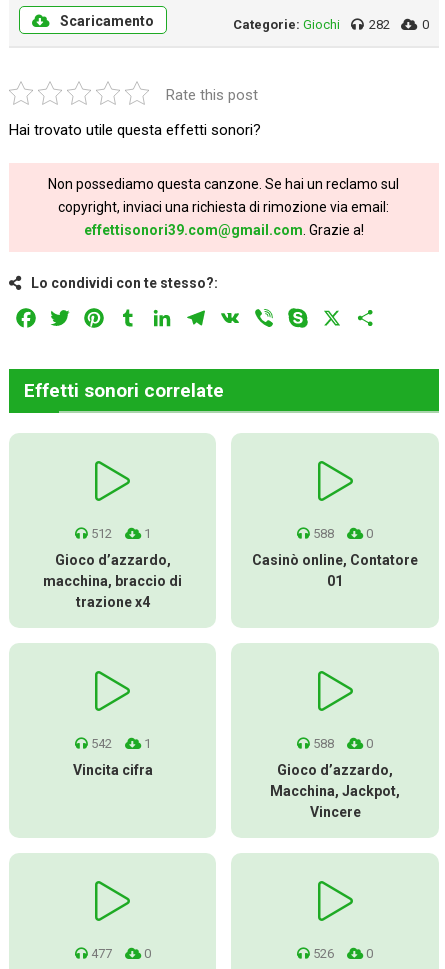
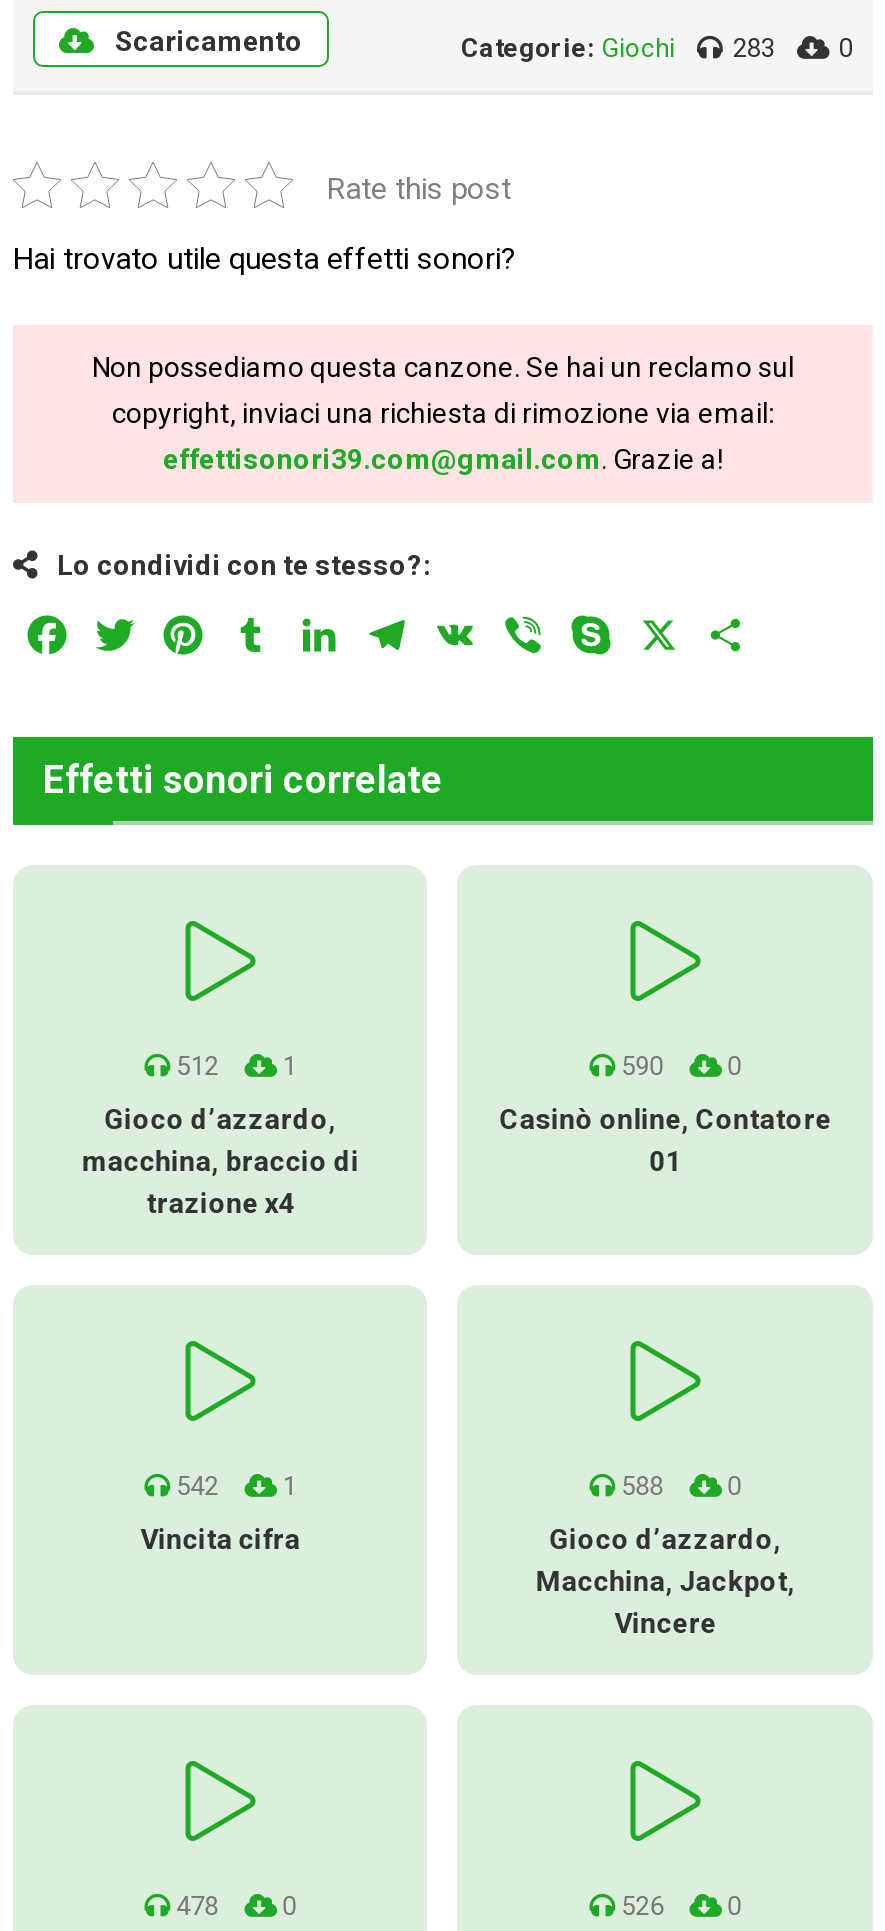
[233,17,390,32] Categorie: Giochi 282 -> [461,33,775,63] Categorie: Giochi 283
[310,526,373,541] 588 0 -> [615,1051,741,1081] 590 0
[88,946,151,961] 477 0 -> [170,1891,296,1921] 478 0

